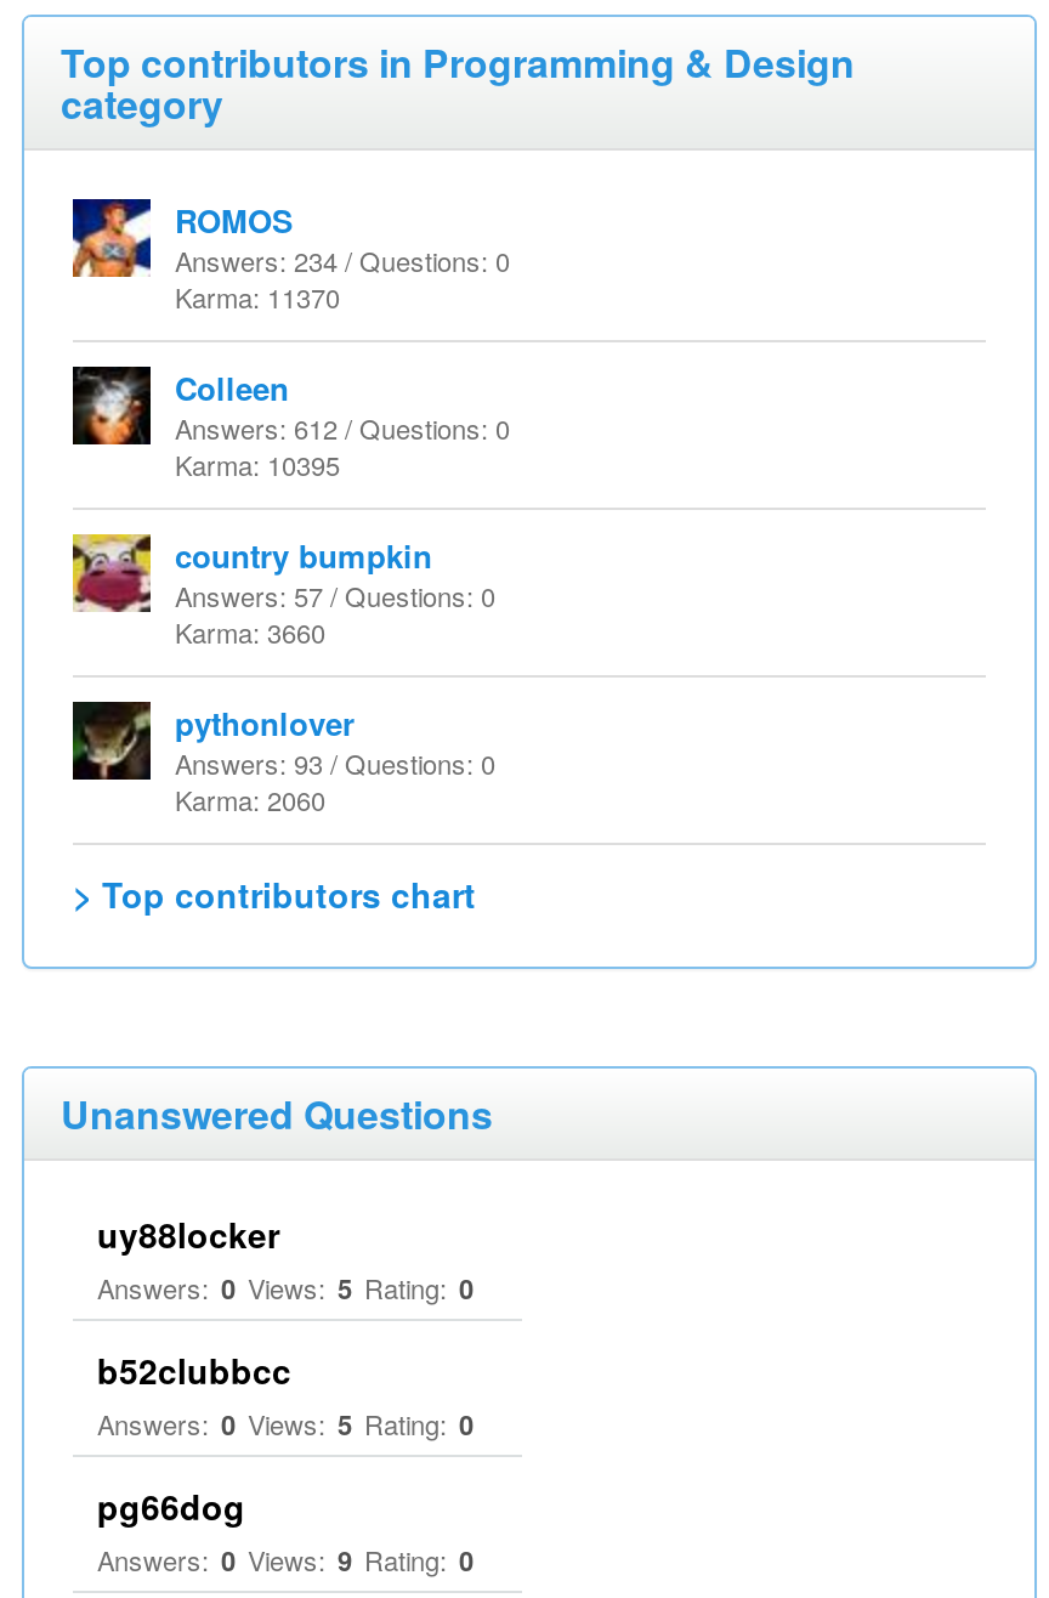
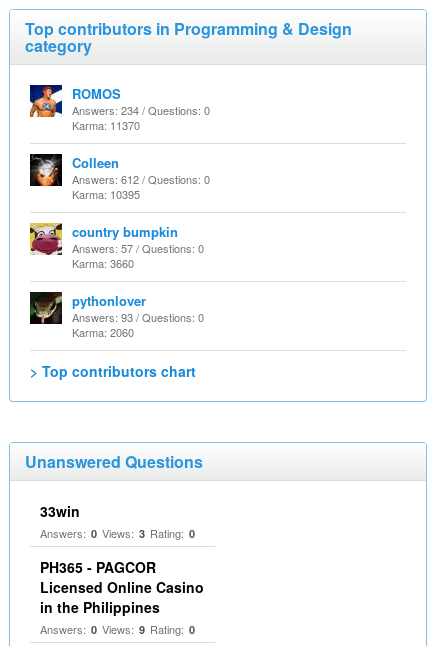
[97,1209,474,1530] uy88locker | Answers: 0 Views: 5 Rating: 0 | b52clubbcc | Answers: 0 Views: 5 Rating: 0 | pg66dog -> [40,501,204,617] 33win | Answers: 0 Views: 3 Rating: 0 | PH365 - PAGCOR | Licensed Online Casino | in the Philippines

